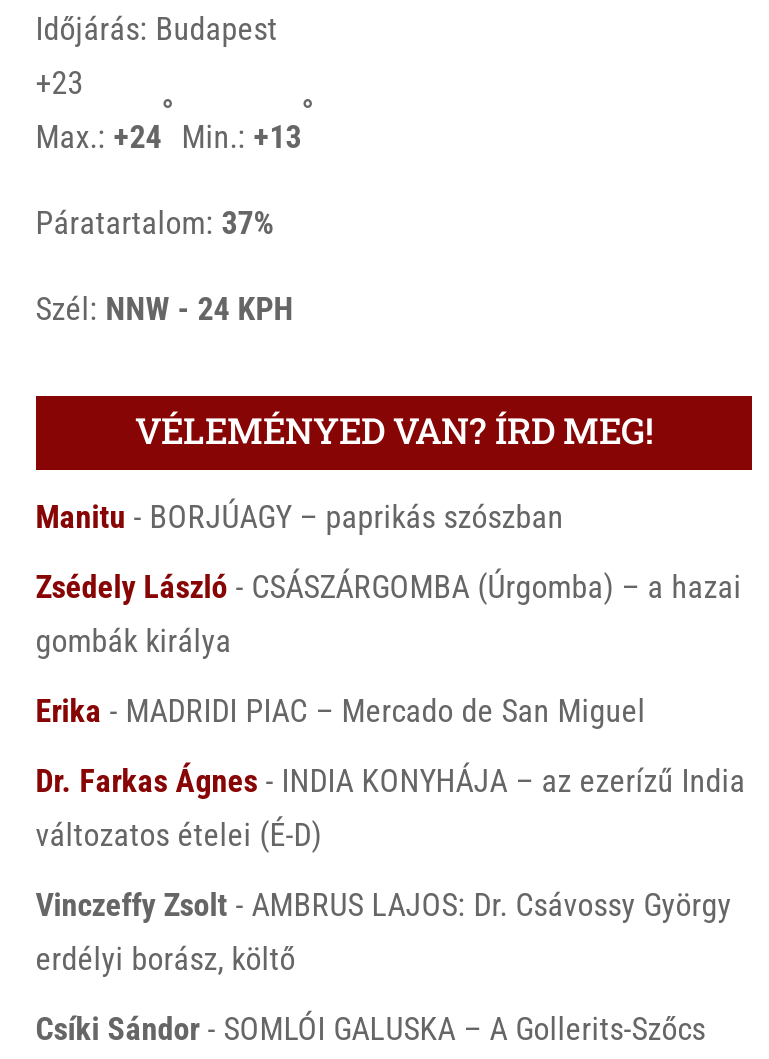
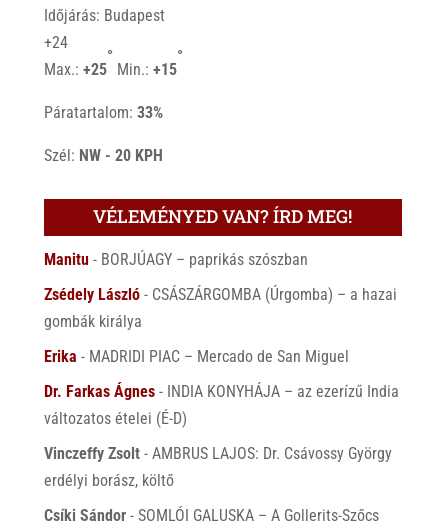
[36,64,84,102] +23 -> [44,33,68,52] +24
[36,118,162,156] Max.: +24 -> [44,60,107,79] Max.: +25
[174,118,302,156] Min.: +13 -> [113,60,177,79] Min.: +15
[36,204,274,242] Páratartalom: 37% -> [44,103,163,122] Páratartalom: 33%
[36,290,294,328] Szél: NNW - 24 KPH -> [44,146,163,165] Szél: NW - 20 KPH

